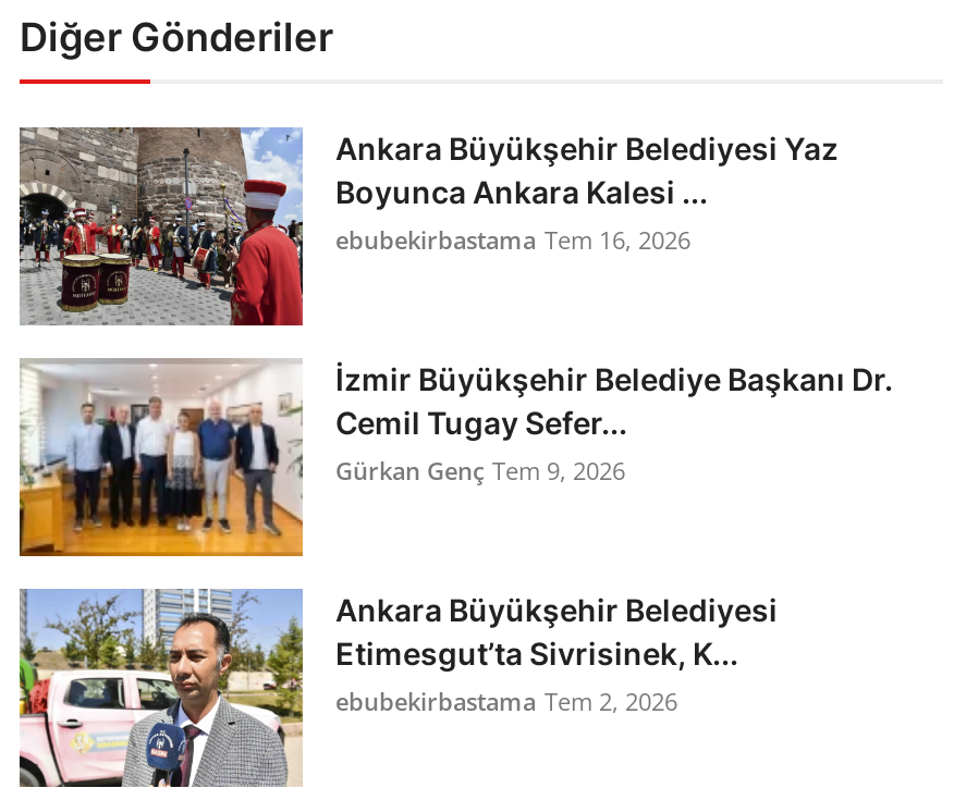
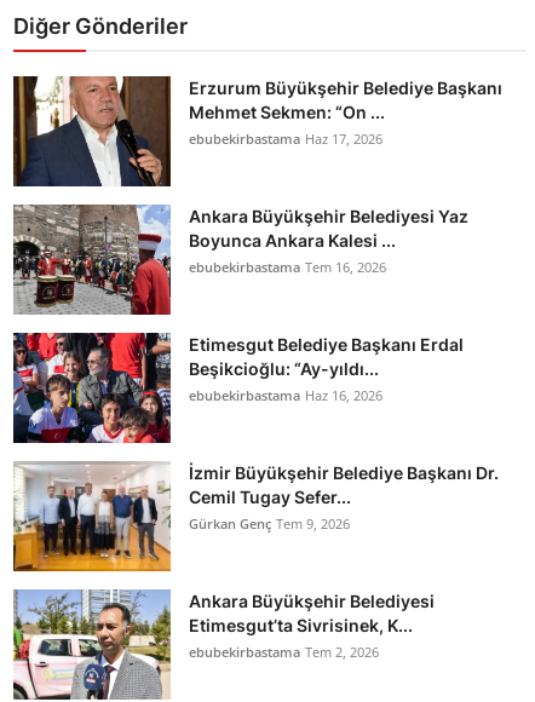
none -> [13,75,502,188] [image] | Erzurum Büyükşehir Belediye Başkanı | Mehmet Sekmen: “On ... | ebubekirbastama Haz 17, 2026
none -> [13,332,464,444] [image] | Etimesgut Belediye Başkanı Erdal | Beşikcioğlu: “Ay-yıldı... | ebubekirbastama Haz 16, 2026

